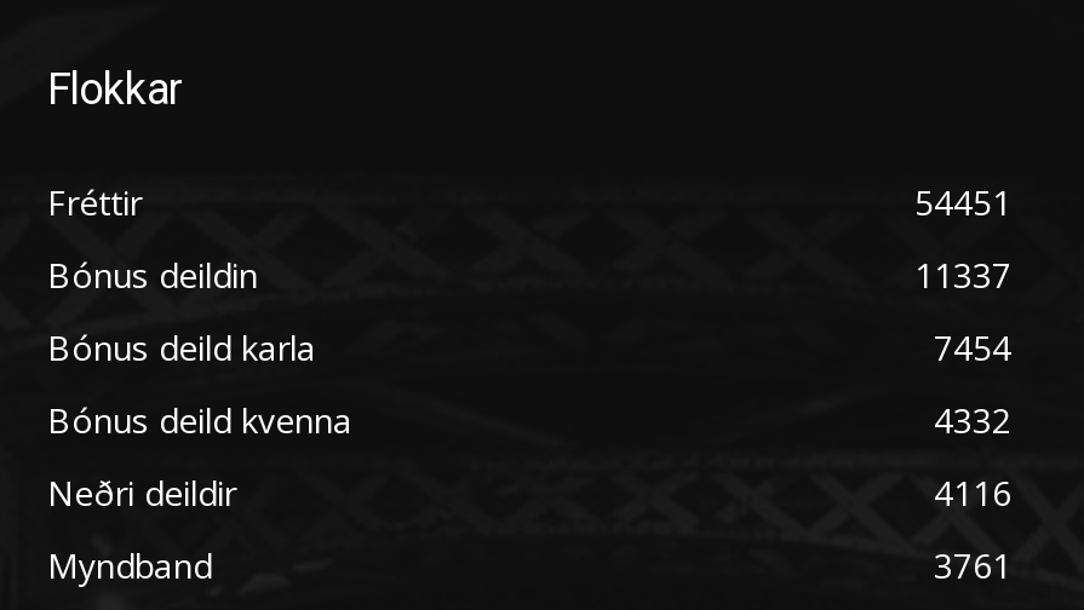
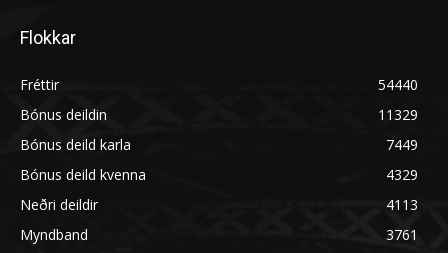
[914,179,1011,225] 54451 -> [378,75,418,94] 54440
[914,252,1011,298] 11337 -> [378,105,418,124] 11329
[934,325,1011,371] 7454 -> [386,135,418,154] 7449
[934,397,1011,443] 4332 -> [386,165,418,184] 4329
[934,470,1011,516] 4116 -> [386,195,418,214] 4113

